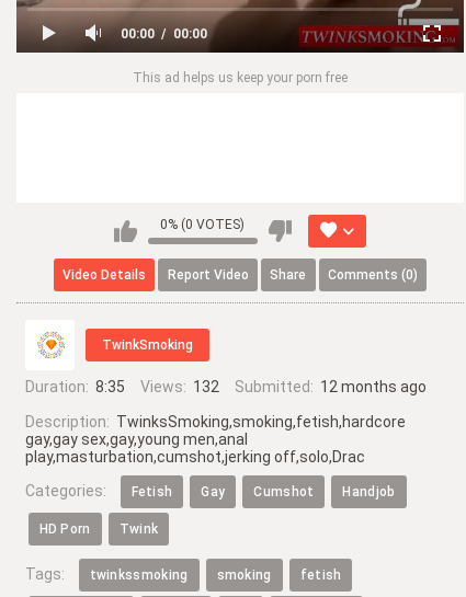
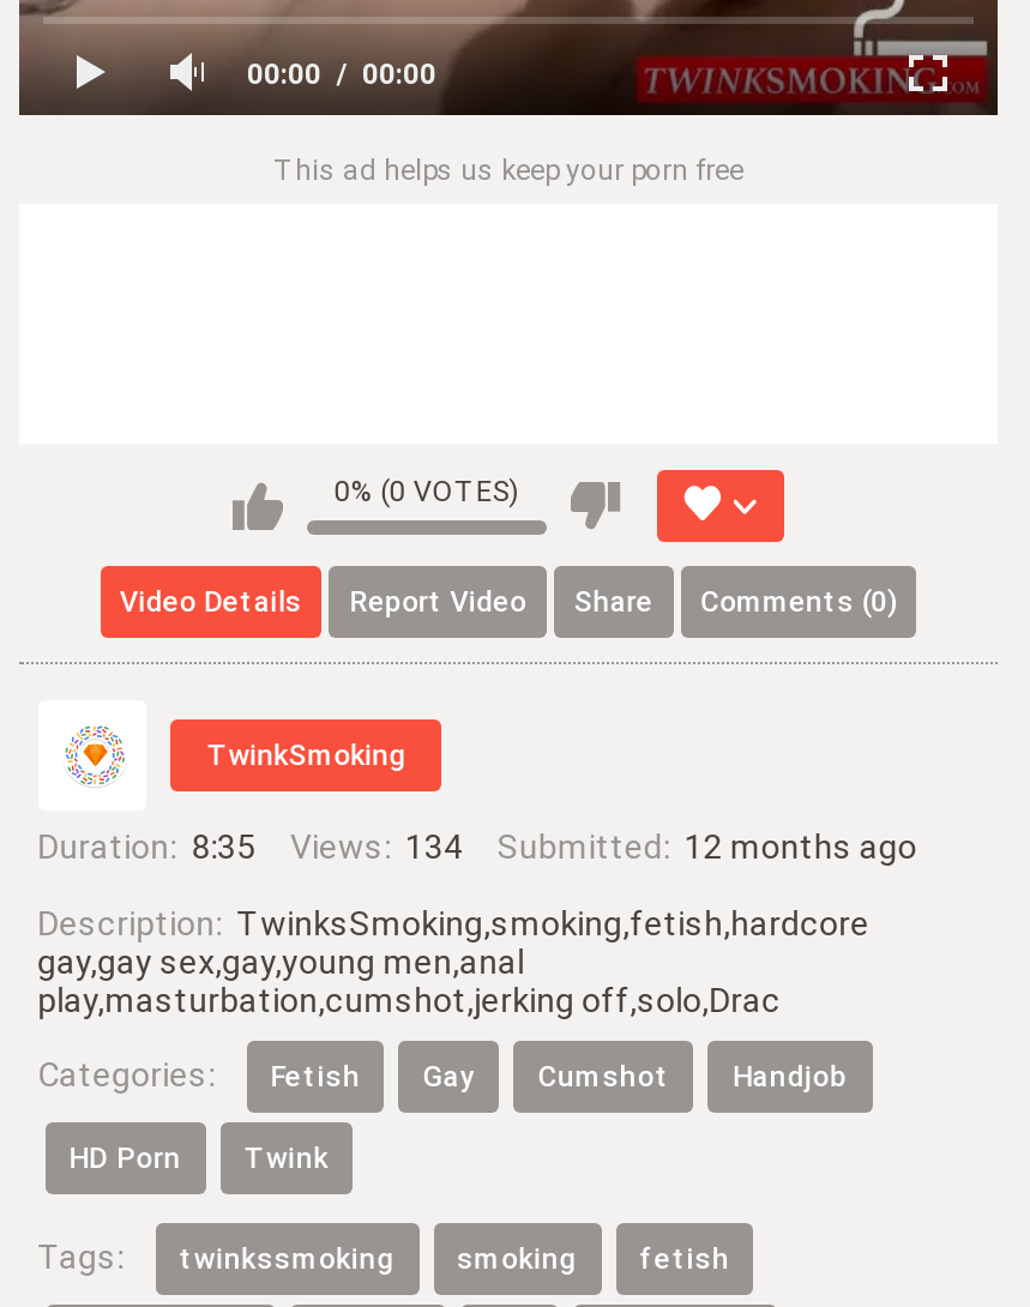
[25,378,427,396] Duration: 8:35 Views: 132 Submitted: 12 months ago -> [37,828,917,867] Duration: 8:35 Views: 134 Submitted: 12 months ago

